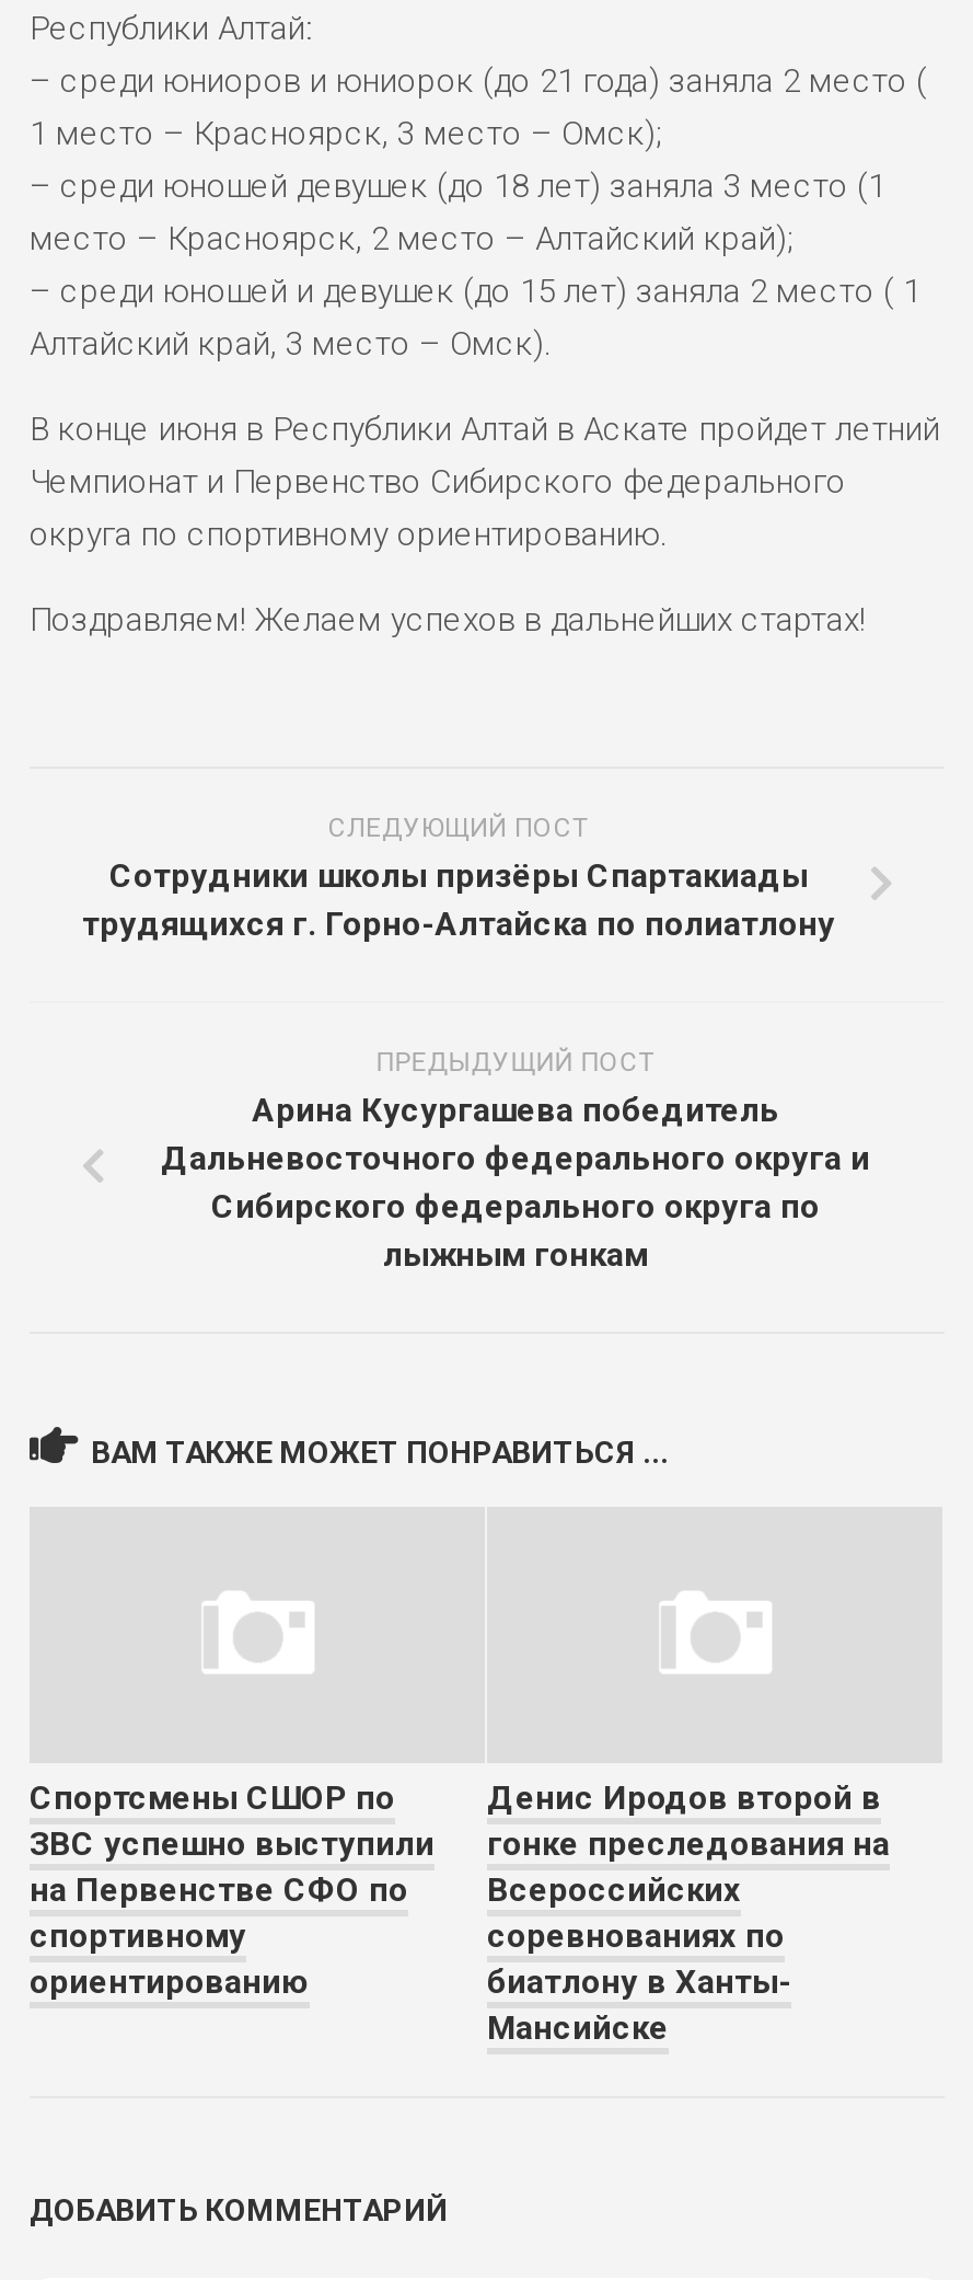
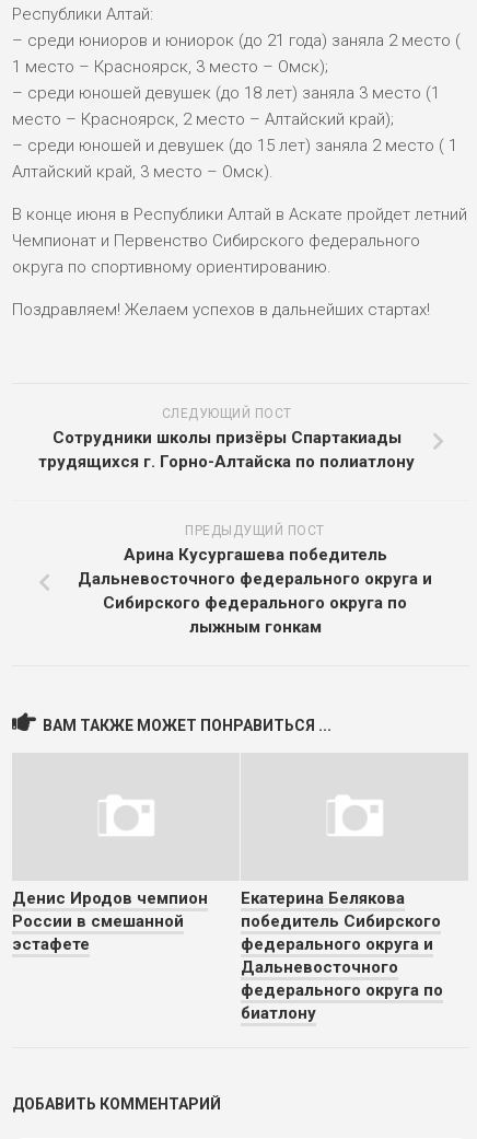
[30,1778,435,2001] Спортсмены СШОР по | ЗВС успешно выступили | на Первенстве СФО по | спортивному | ориентированию -> [12,888,208,954] Денис Иродов чемпион | России в смешанной | эстафете
[487,1778,890,2047] Денис Иродов второй в | гонке преследования на | Всероссийских | соревнованиях по | биатлону в Ханты- | Мансийске -> [241,888,443,1023] Екатерина Белякова | победитель Сибирского | федерального округа и | Дальневосточного | федерального округа по | биатлону

